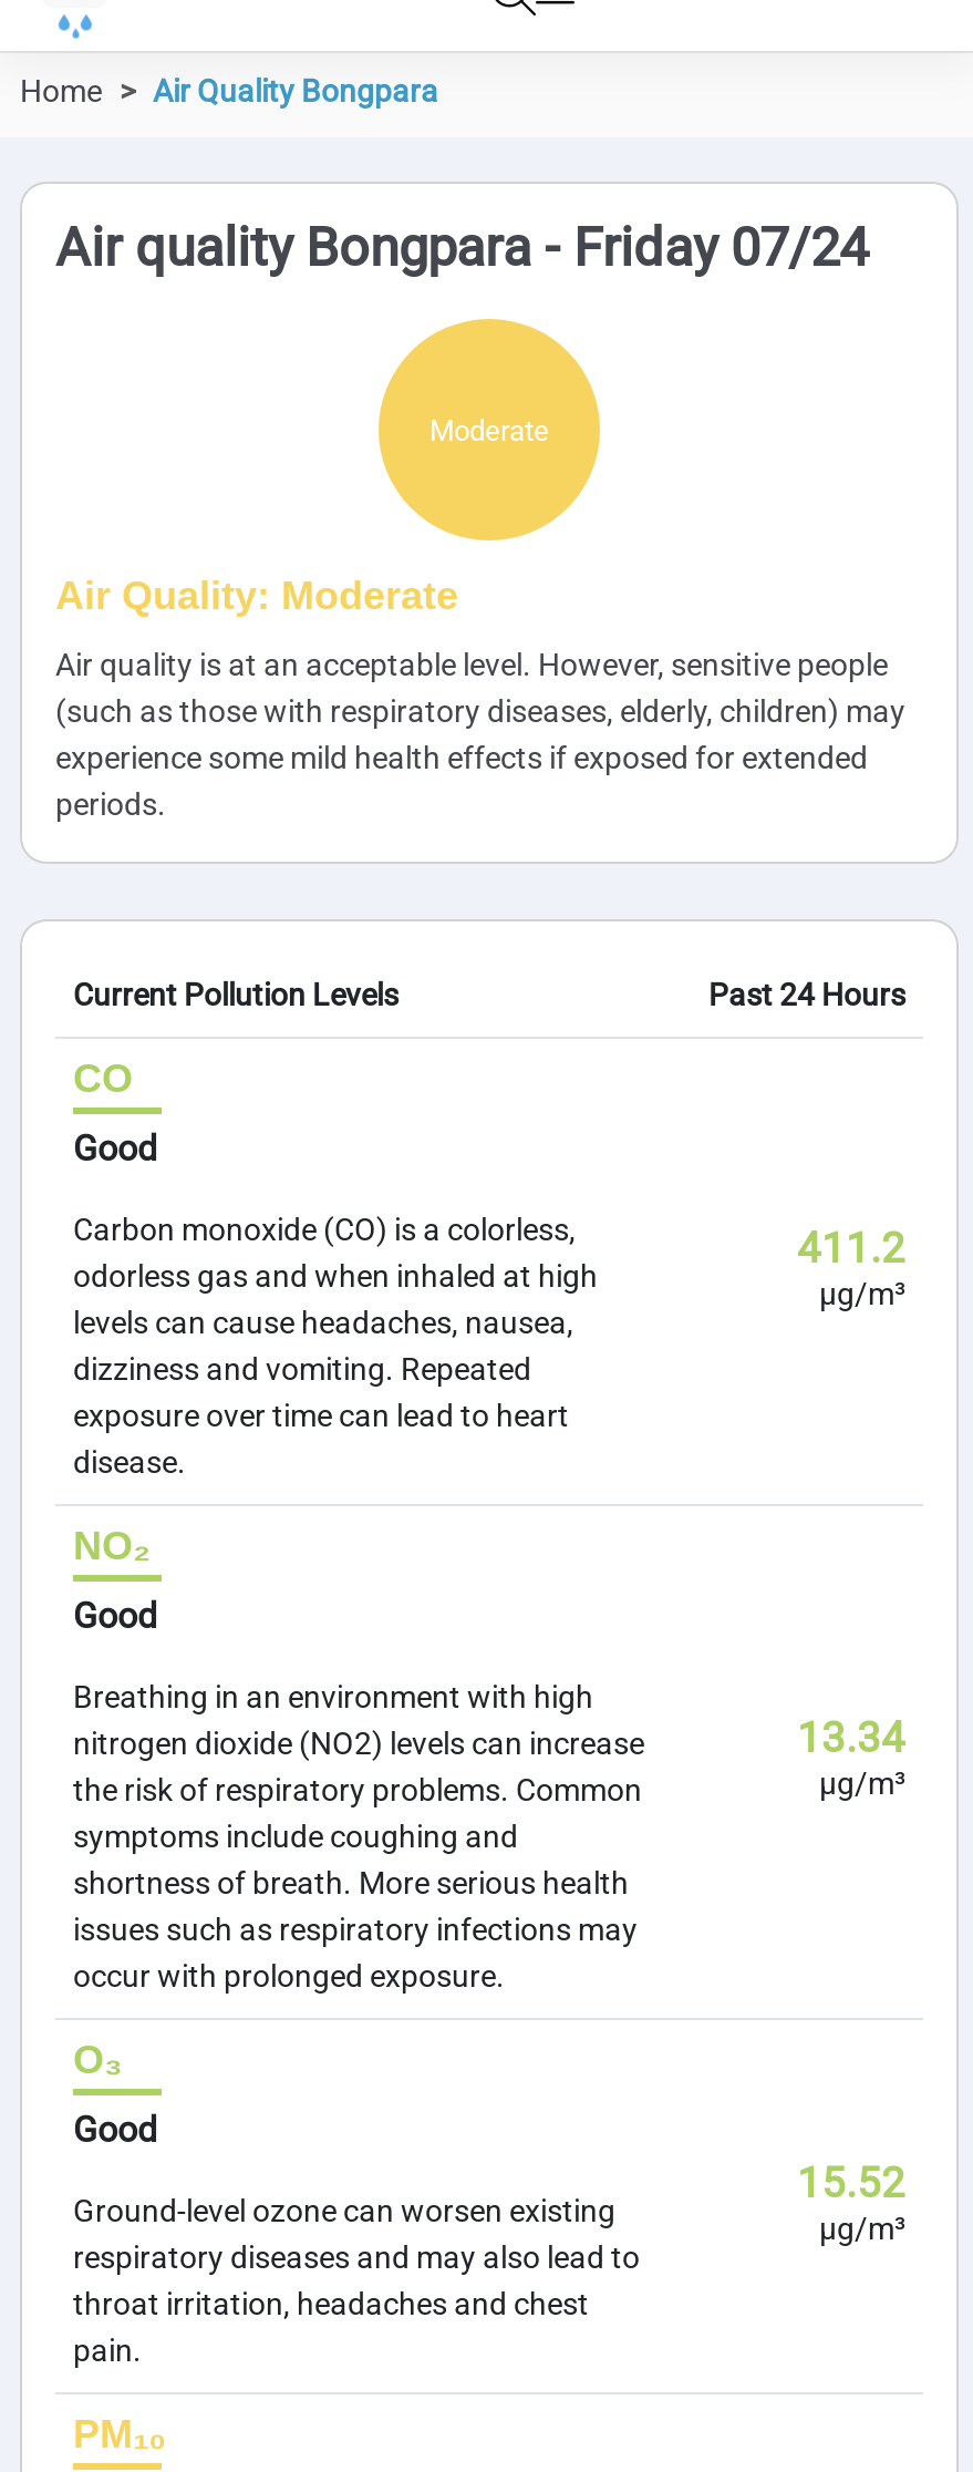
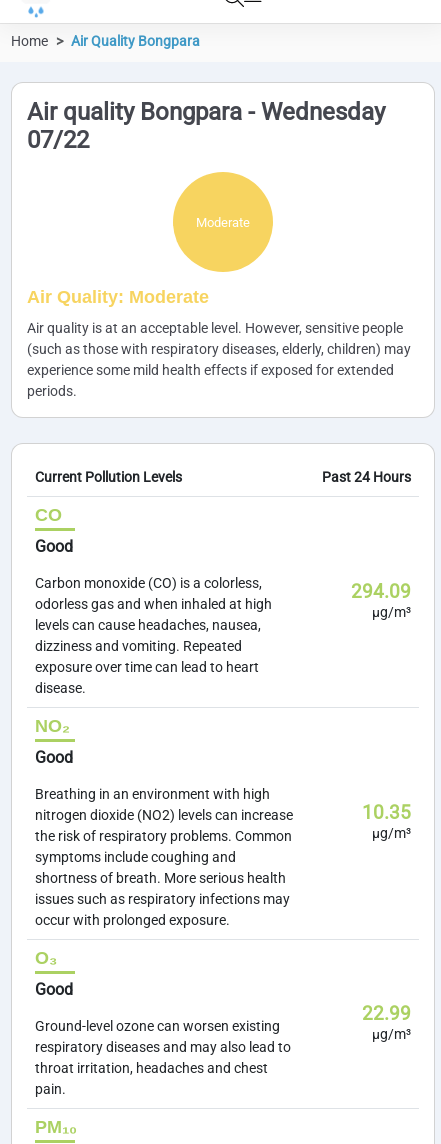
[55,217,868,279] Air quality Bongpara - Friday 07/24 -> [27,98,385,154] Air quality Bongpara - Wednesday | 07/22
[797,1223,905,1274] 411.2 -> [351,580,411,603] 294.09
[797,1712,905,1763] 13.34 -> [362,801,411,824] 10.35
[797,2157,905,2208] 15.52 -> [362,1002,411,1025] 22.99

